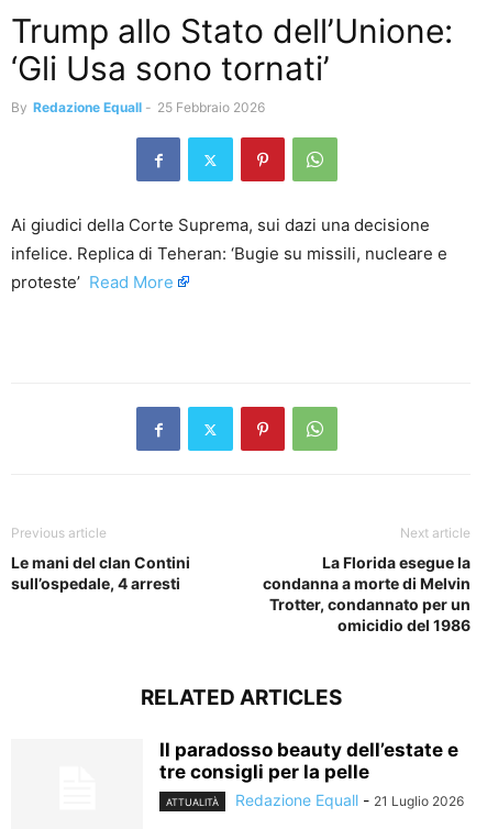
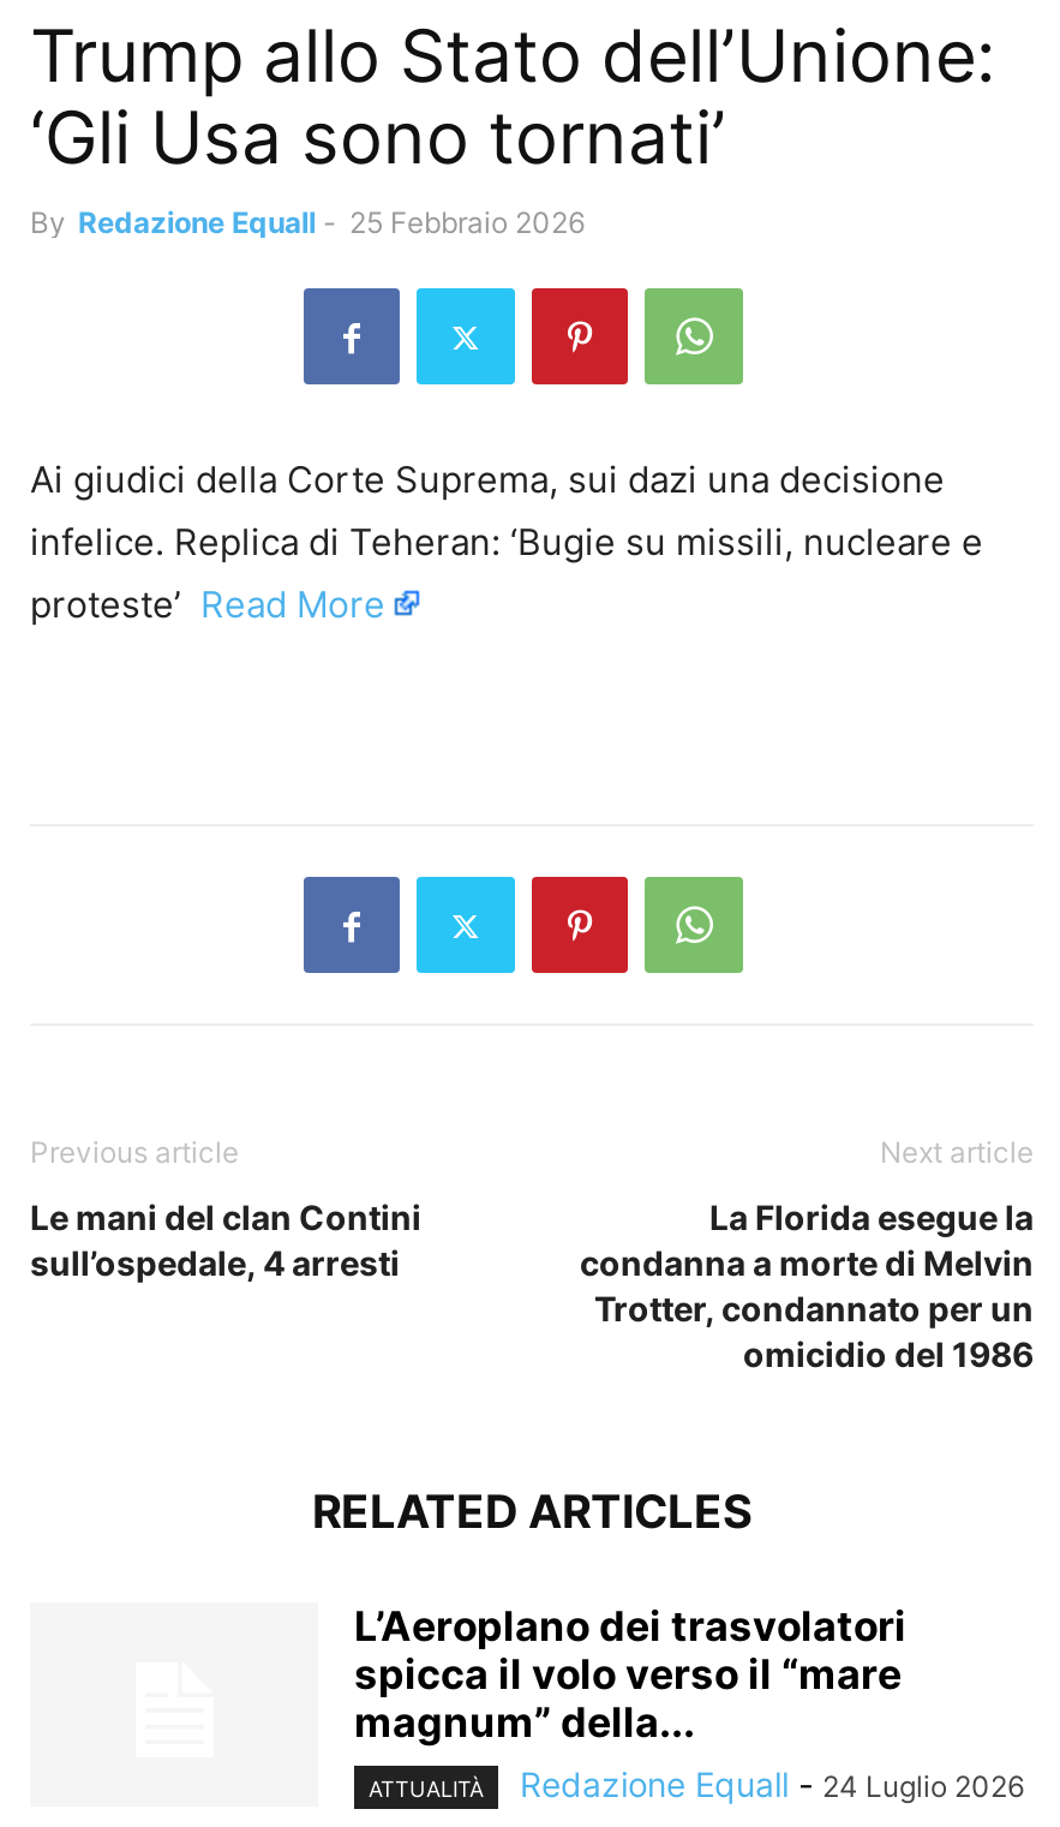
[159,739,458,783] Il paradosso beauty dell’estate e | tre consigli per la pelle -> [354,1602,906,1747] L’Aeroplano dei trasvolatori | spicca il volo verso il “mare | magnum” della...
[235,791,464,809] Redazione Equall - 21 Luglio 2026 -> [520,1763,1024,1804] Redazione Equall - 24 Luglio 2026

